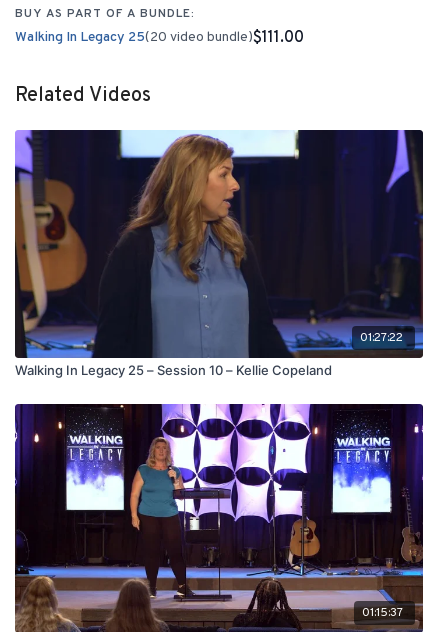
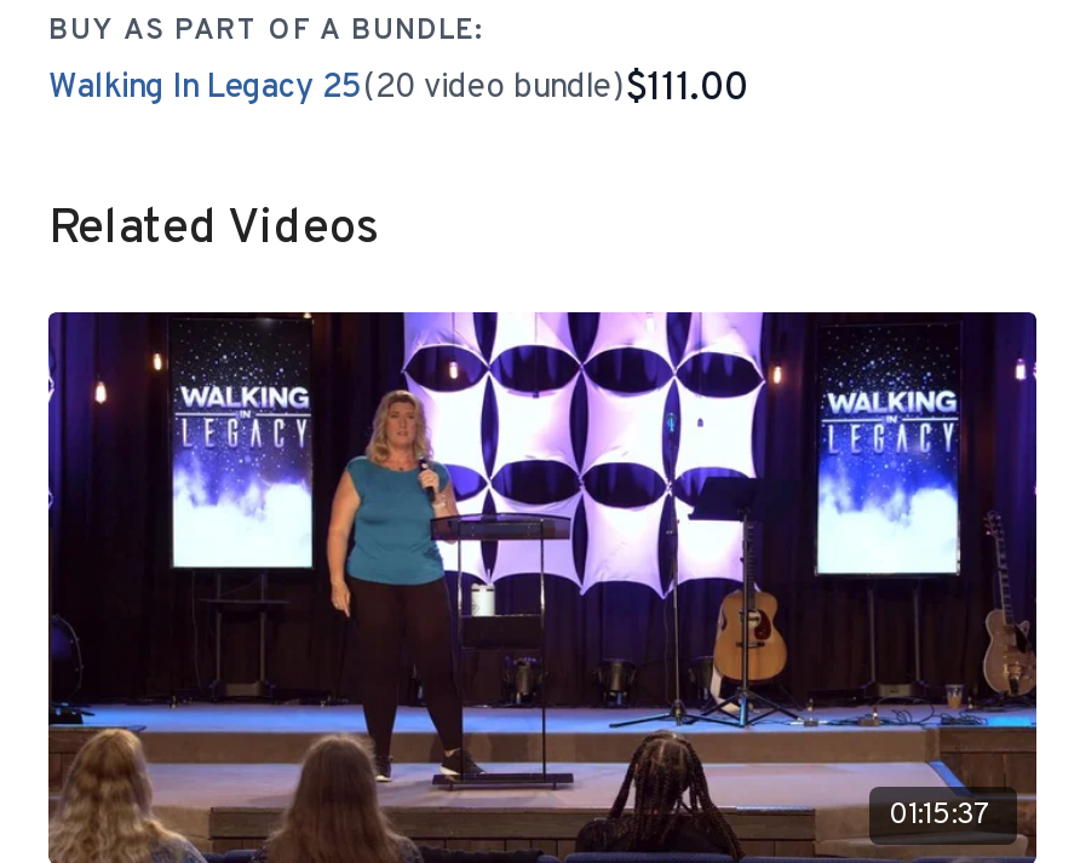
[14,129,424,378] [image] | 01:27:22 | Walking In Legacy 25 – Session 10 – Kellie Copeland -> none

